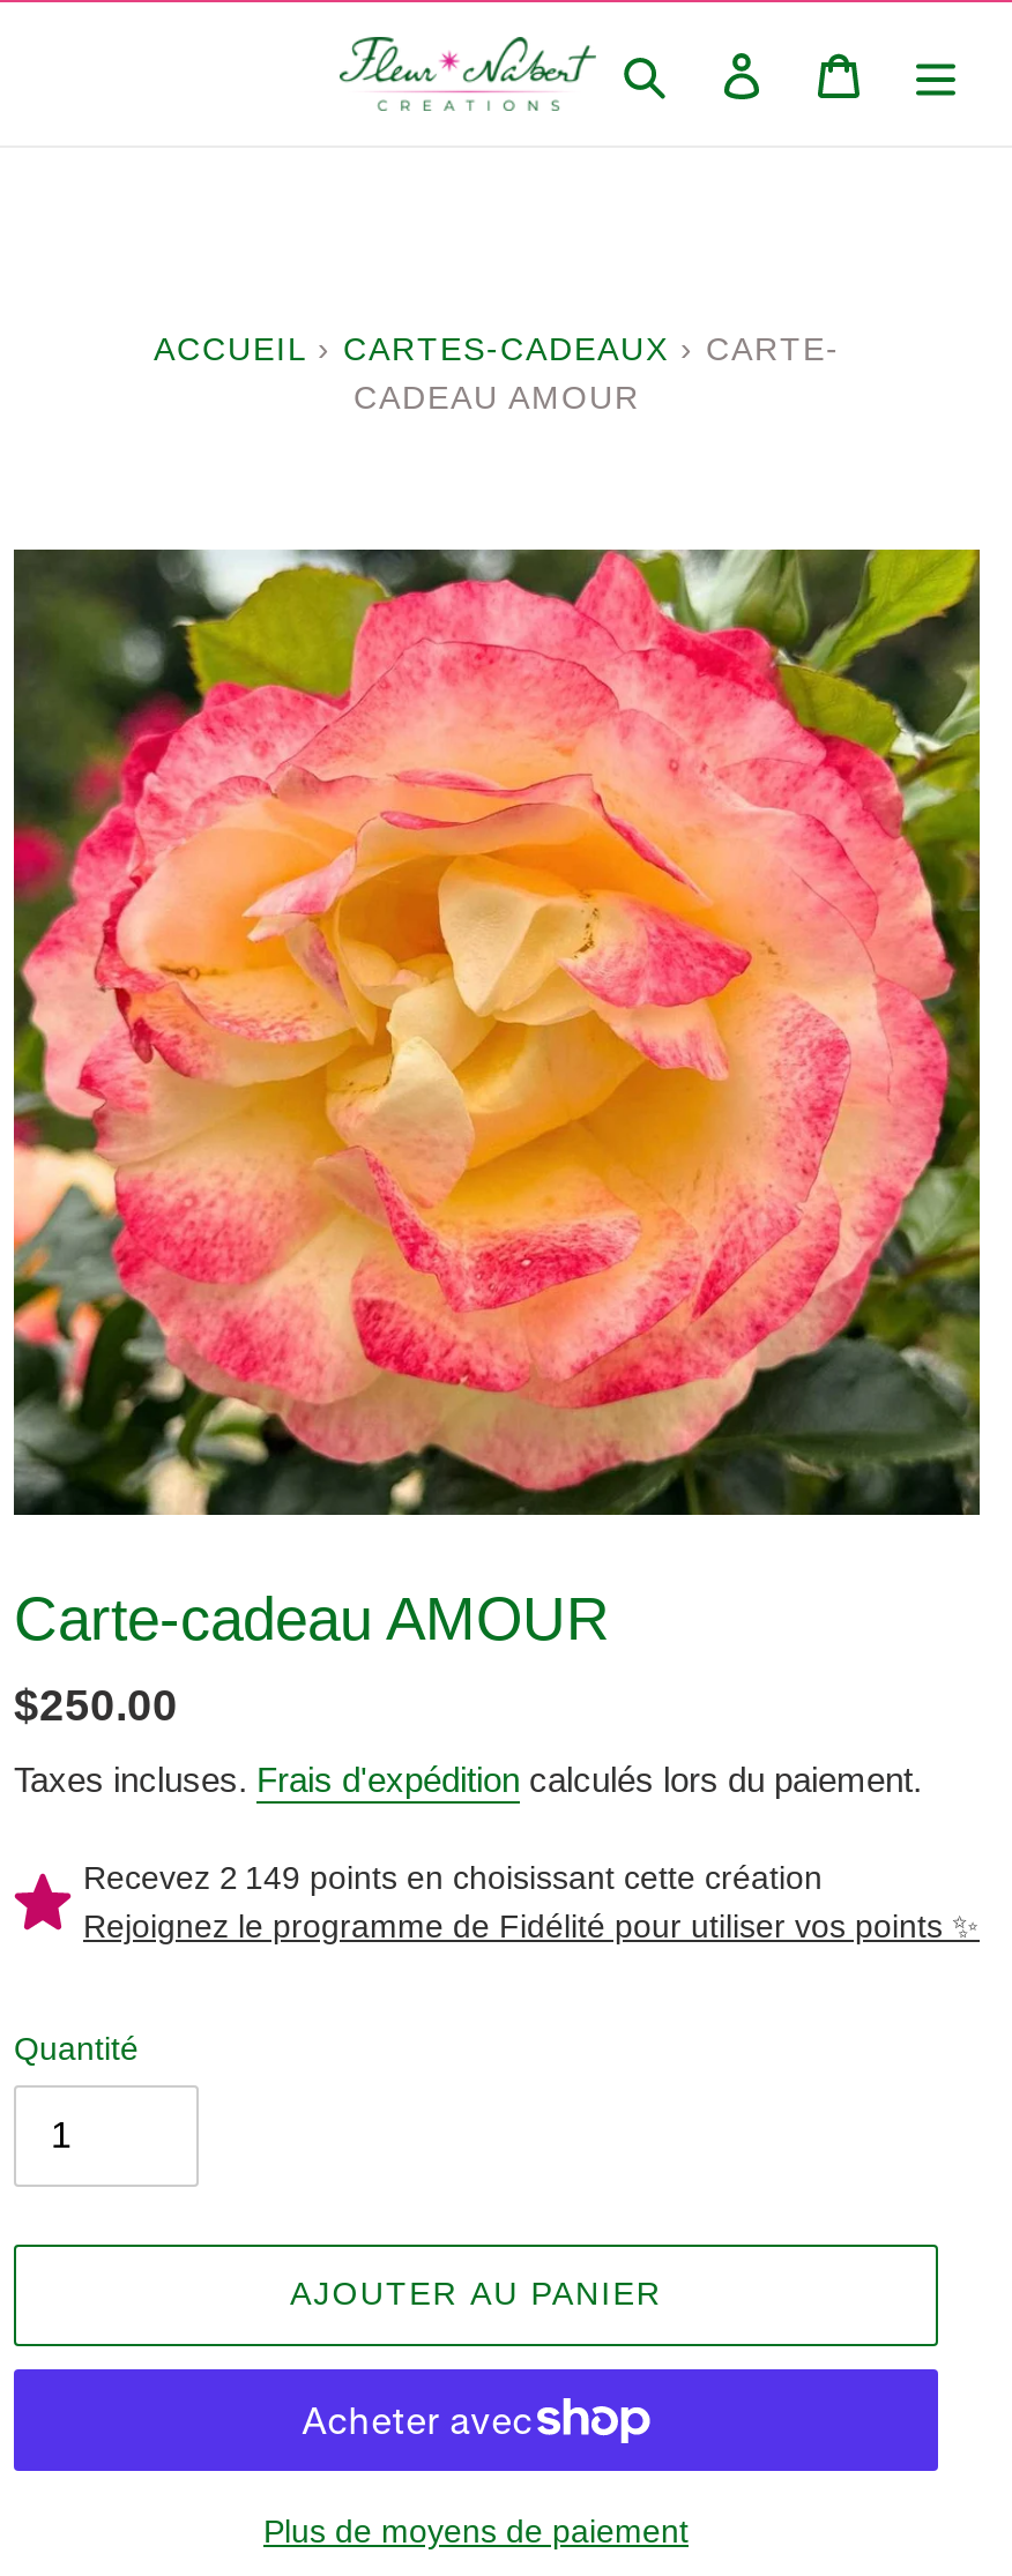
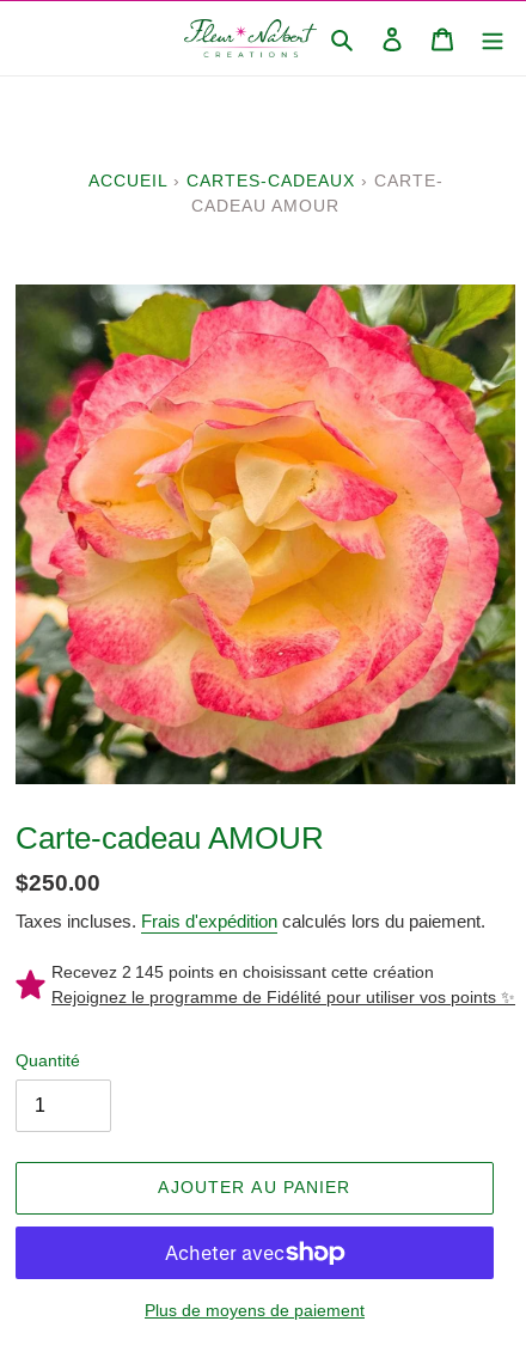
[83,1858,823,1895] Recevez 2 149 points en choisissant cette création -> [51,962,434,981] Recevez 2 145 points en choisissant cette création

